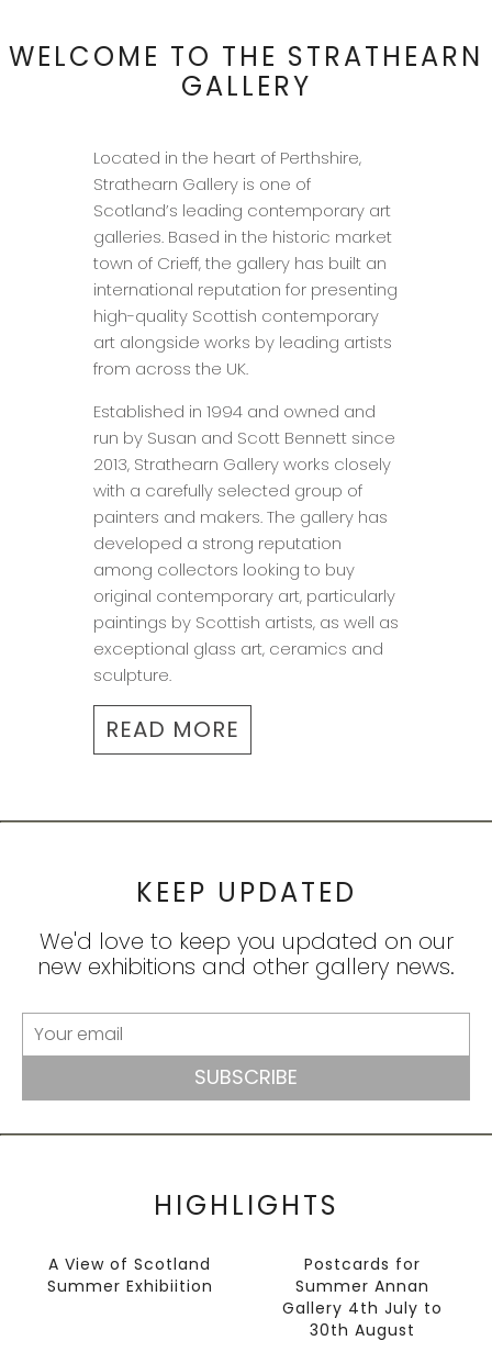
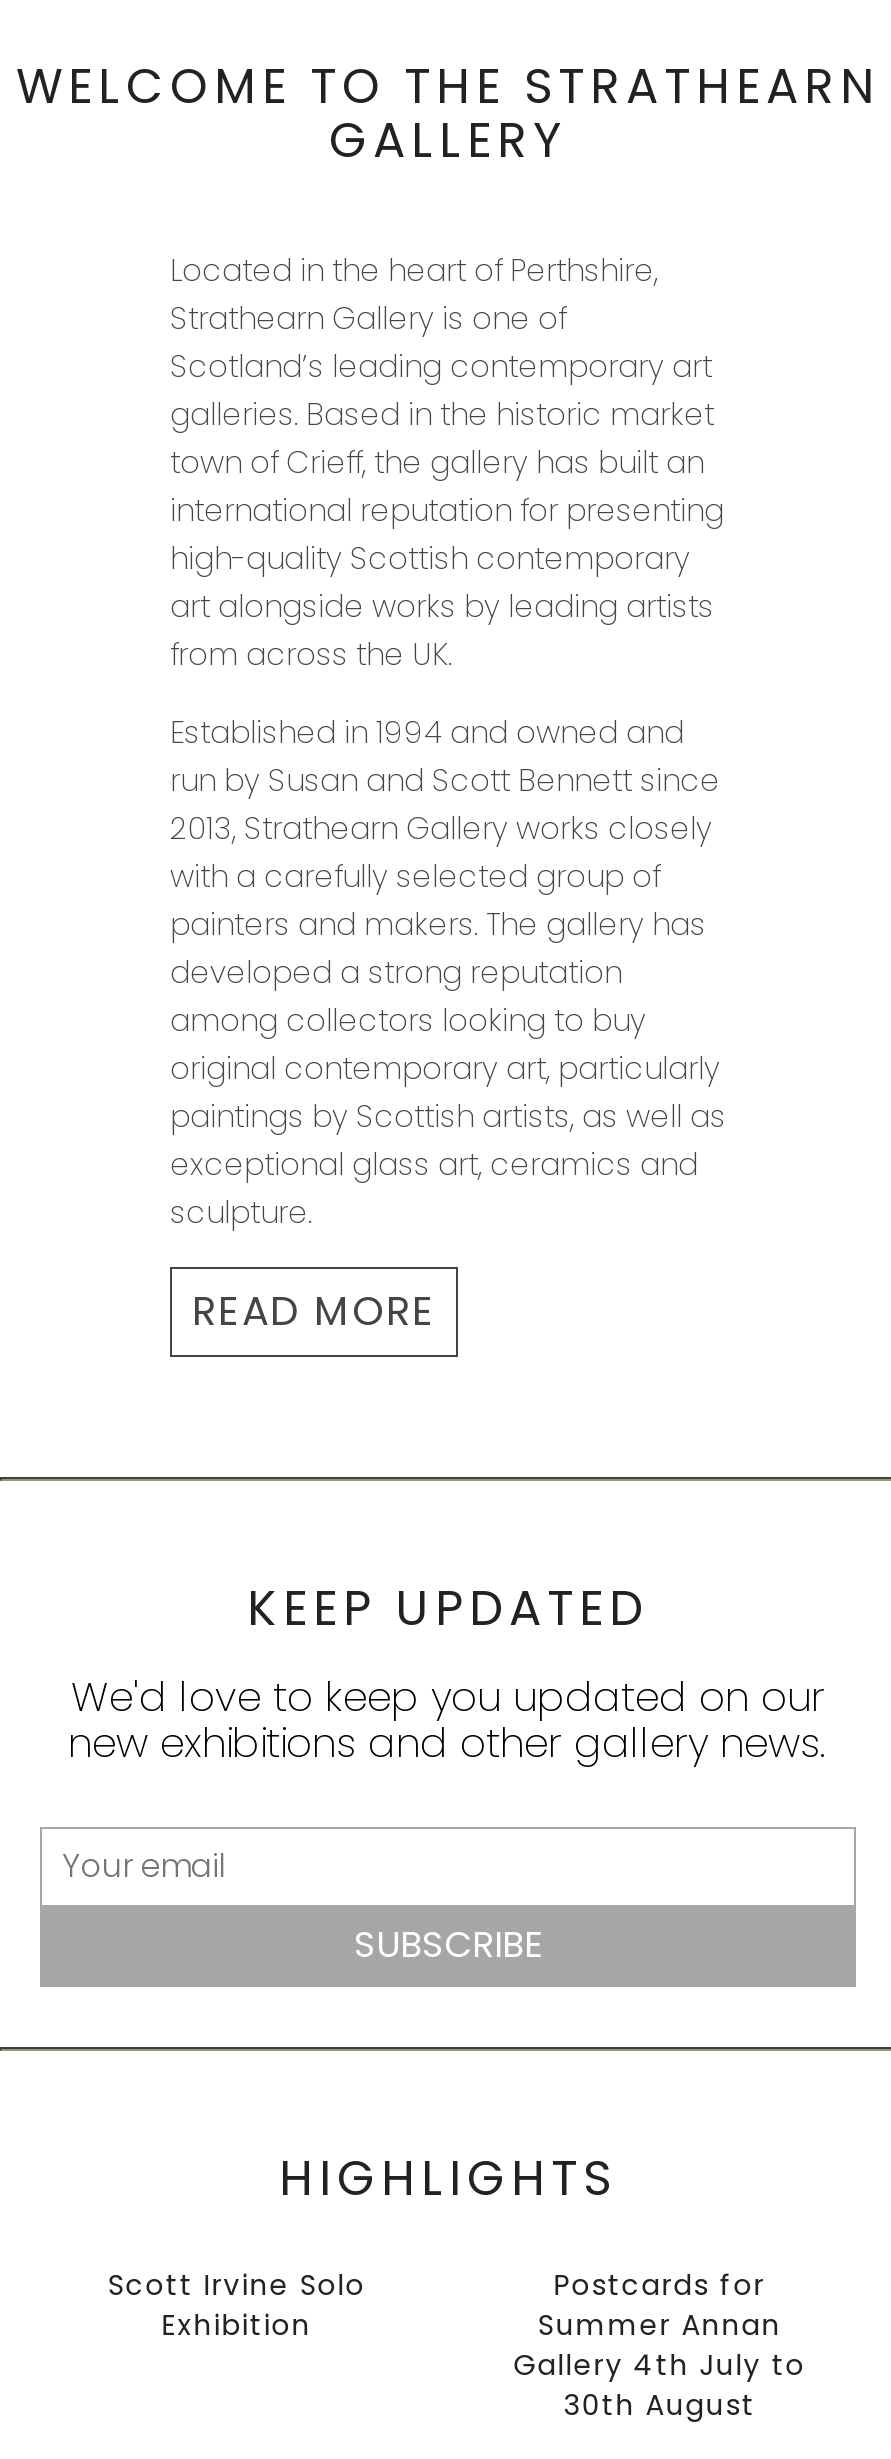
[47,1253,213,1297] A View of Scotland | Summer Exhibiition -> [108,2265,366,2345] Scott Irvine Solo | Exhibition

